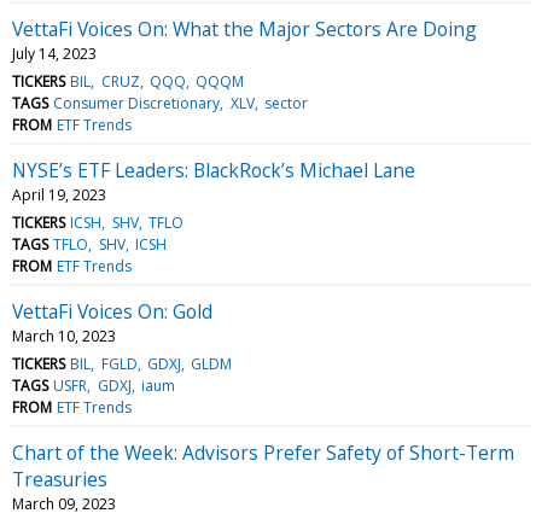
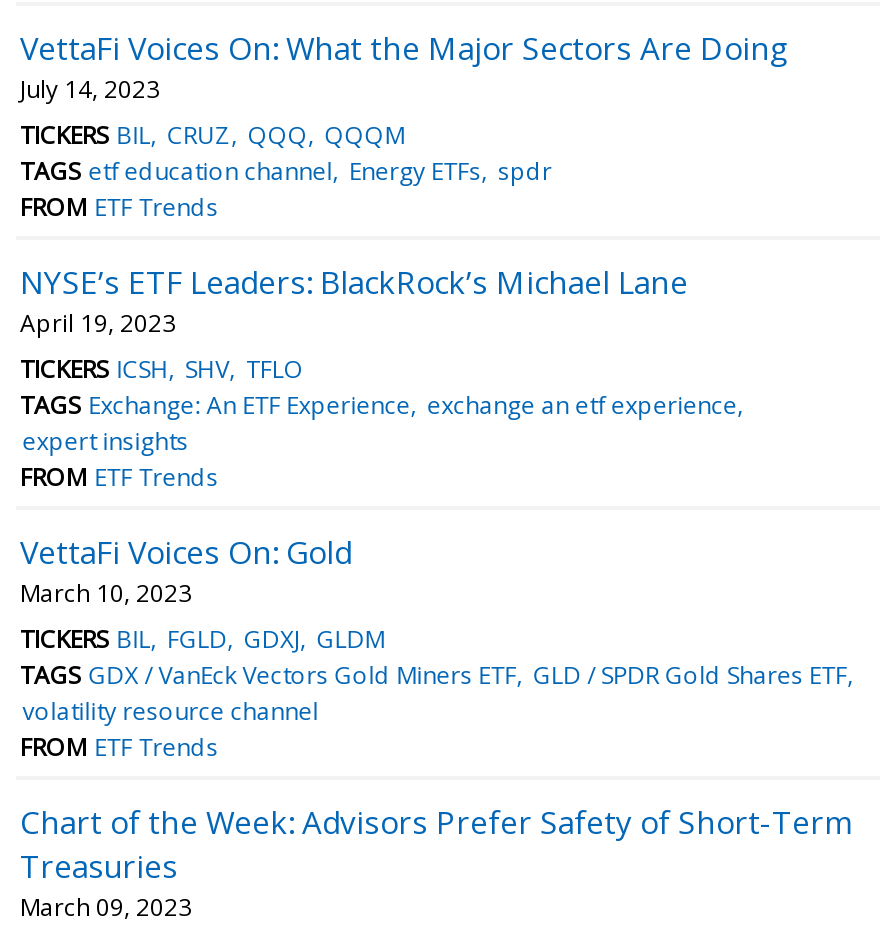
[12,93,308,113] TAGS Consumer Discretionary XLV sector -> [20,154,552,188] TAGS etf education channel Energy ETFs spdr
[12,234,166,255] TAGS TFLO SHV ICSH -> [20,388,737,458] TAGS Exchange: An ETF Experience exchange an etf experience | expert insights
[12,375,175,396] TAGS USFR GDXJ iaum -> [20,658,847,728] TAGS GDX / VanEck Vectors Gold Miners ETF GLD / SPDR Gold Shares ETF | volatility resource channel

